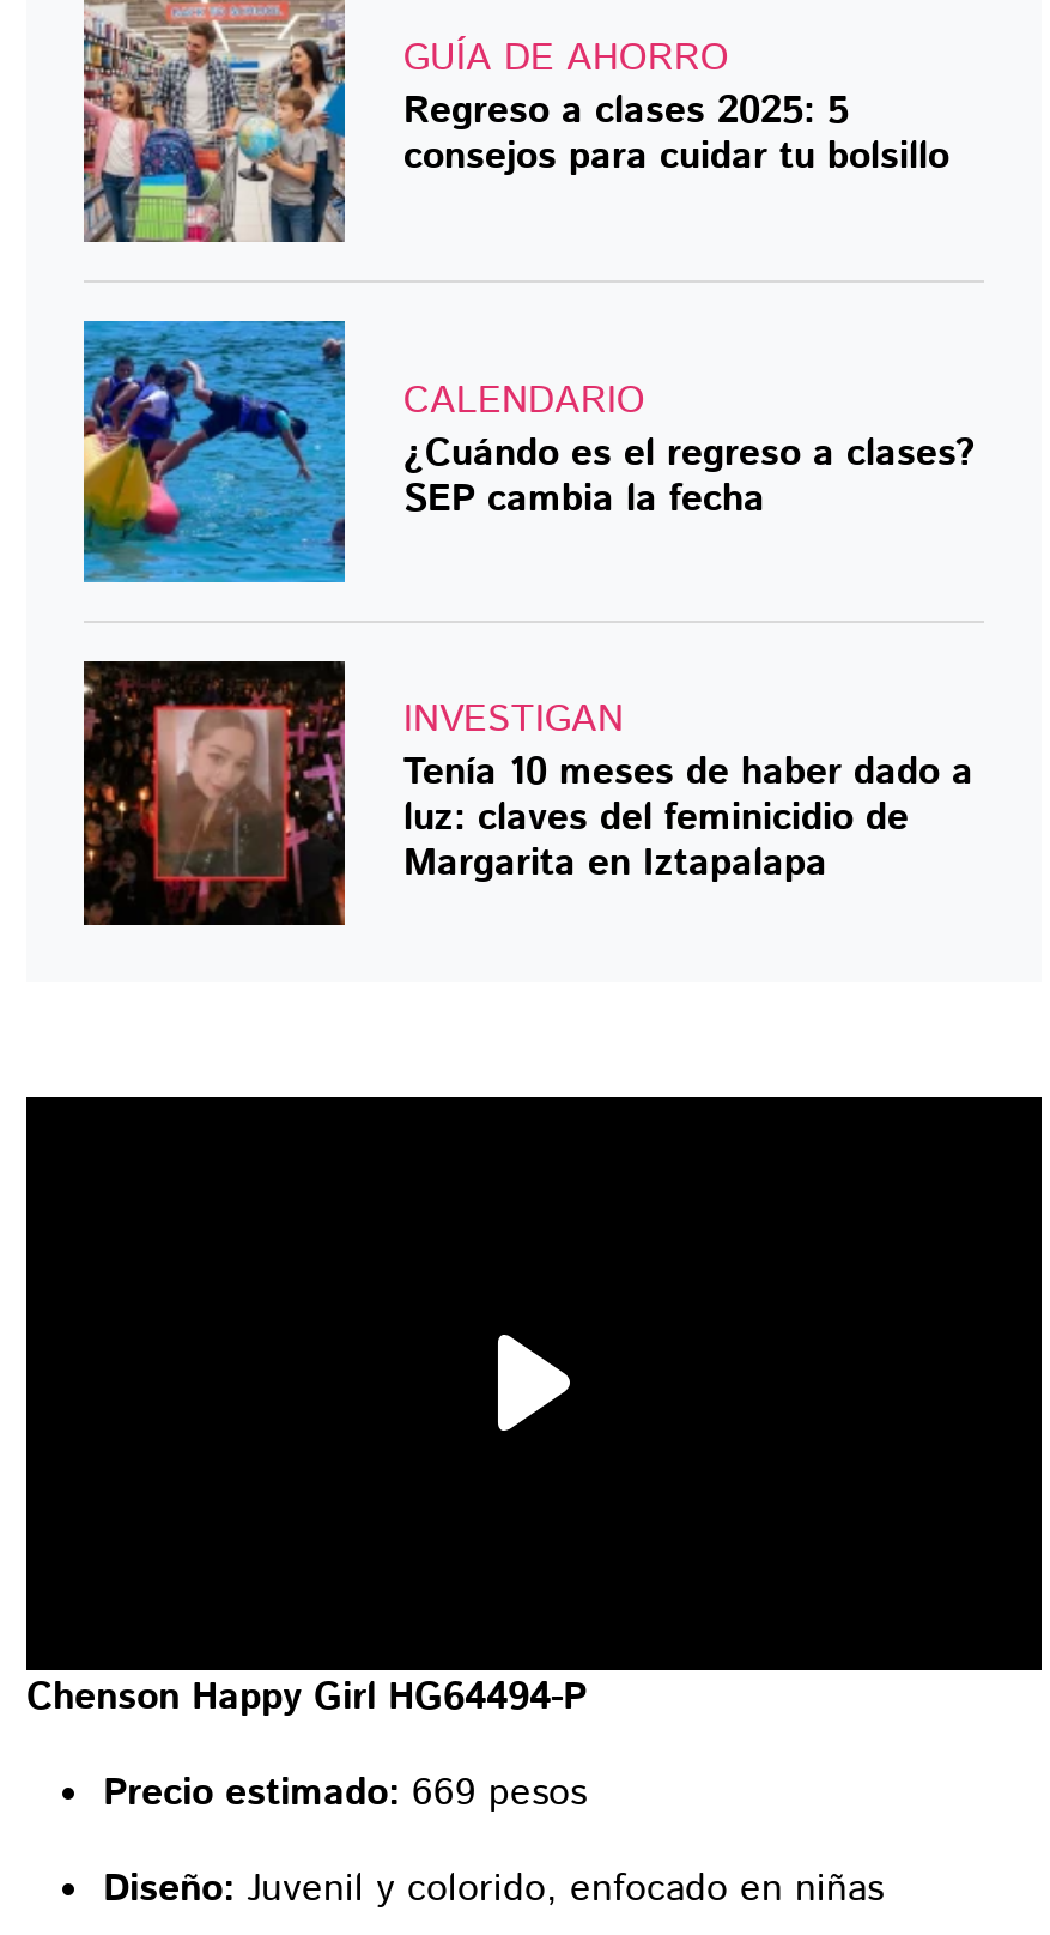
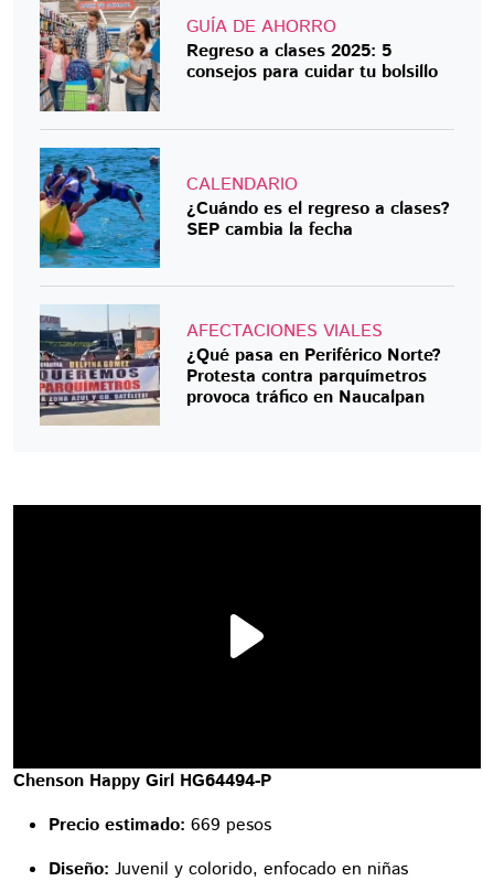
[81,659,973,927] [image] | INVESTIGAN | Tenía 10 meses de haber dado a | luz: claves del feminicidio de | Margarita en Iztapalapa -> [39,304,441,426] [image] | AFECTACIONES VIALES | ¿Qué pasa en Periférico Norte? | Protesta contra parquímetros | provoca tráfico en Naucalpan

